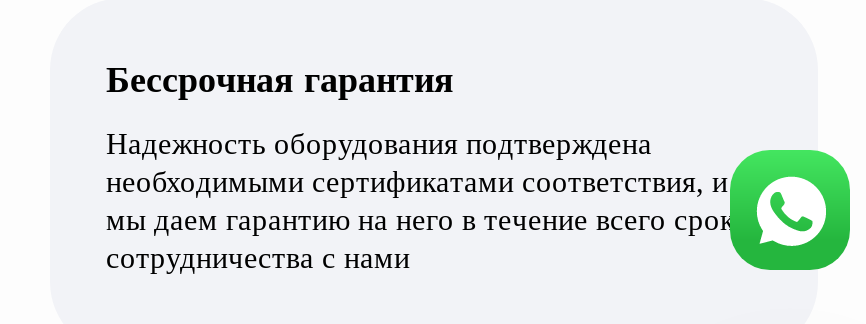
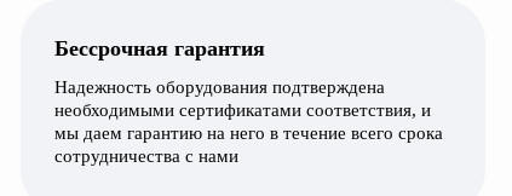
[730,148,852,272] [image] -> none

